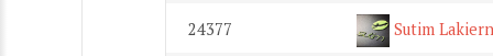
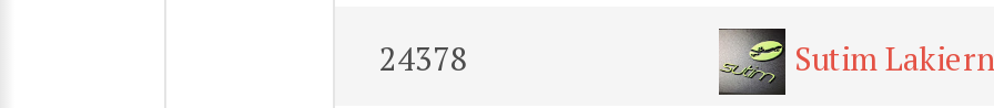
[188,19,232,40] 24377 -> [379,37,468,79] 24378

